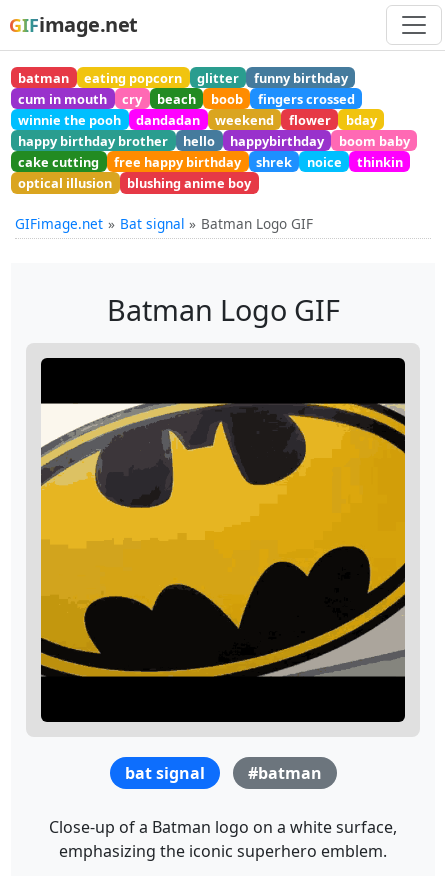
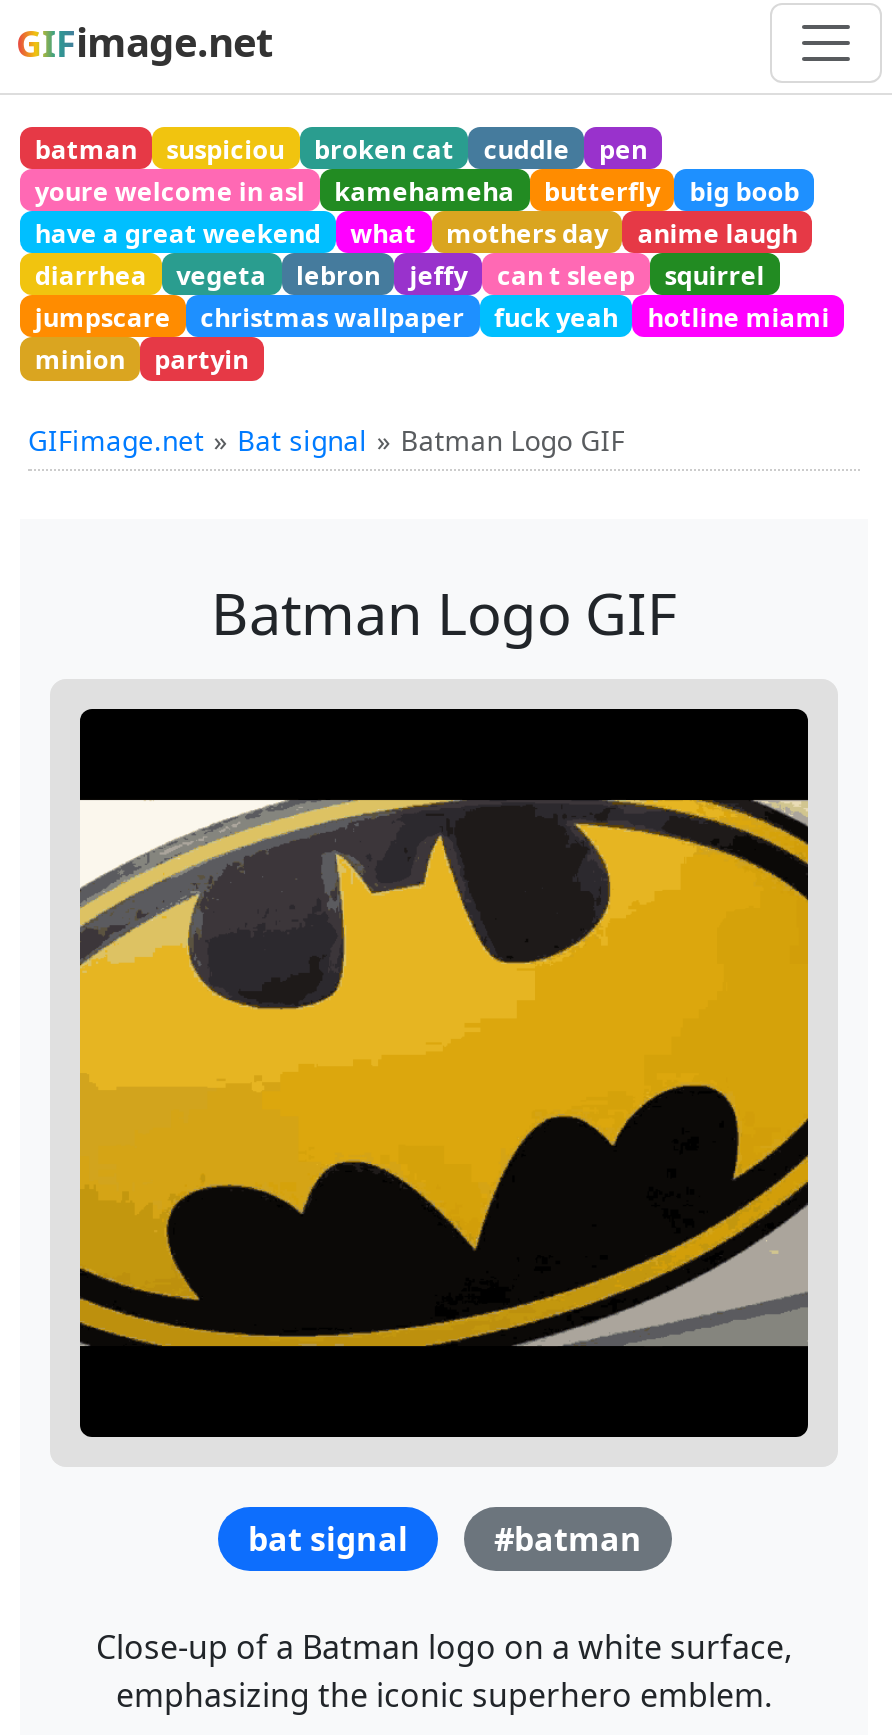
[18,68,410,192] eating popcorn | glitter | funny birthday | cum in mouth | cry | beach | boob | fingers crossed | winnie the pooh | dandadan | weekend | flower | bday | happy birthday brother | hello | happybirthday | boom baby | cake cutting | free happy birthday | shrek | noice | thinkin | optical illusion | blushing anime boy -> [35,130,829,377] suspiciou | broken cat | cuddle | pen | youre welcome in asl | kamehameha | butterfly | big boob | have a great weekend | what | mothers day | anime laugh | diarrhea | vegeta | lebron | jeffy | can t sleep | squirrel | jumpscare | christmas wallpaper | fuck yeah | hotline miami | minion | partyin

